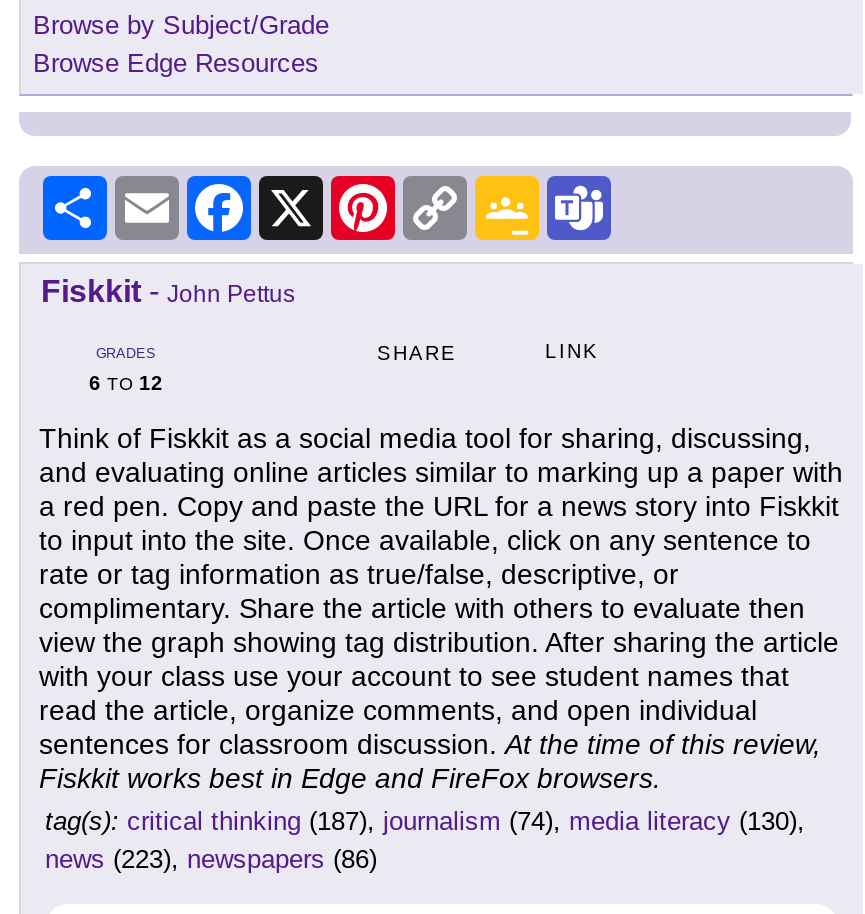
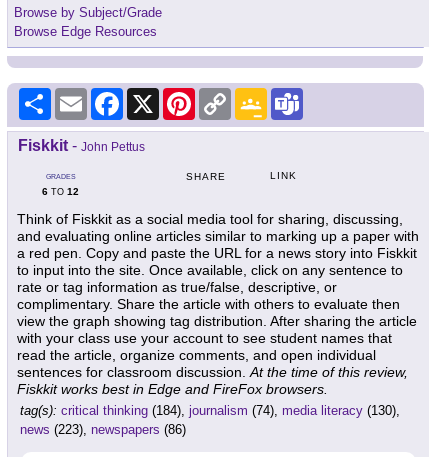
[45,806,805,836] tag(s): critical thinking (187), journalism (74), media literacy (130), -> [20,403,400,418] tag(s): critical thinking (184), journalism (74), media literacy (130),

